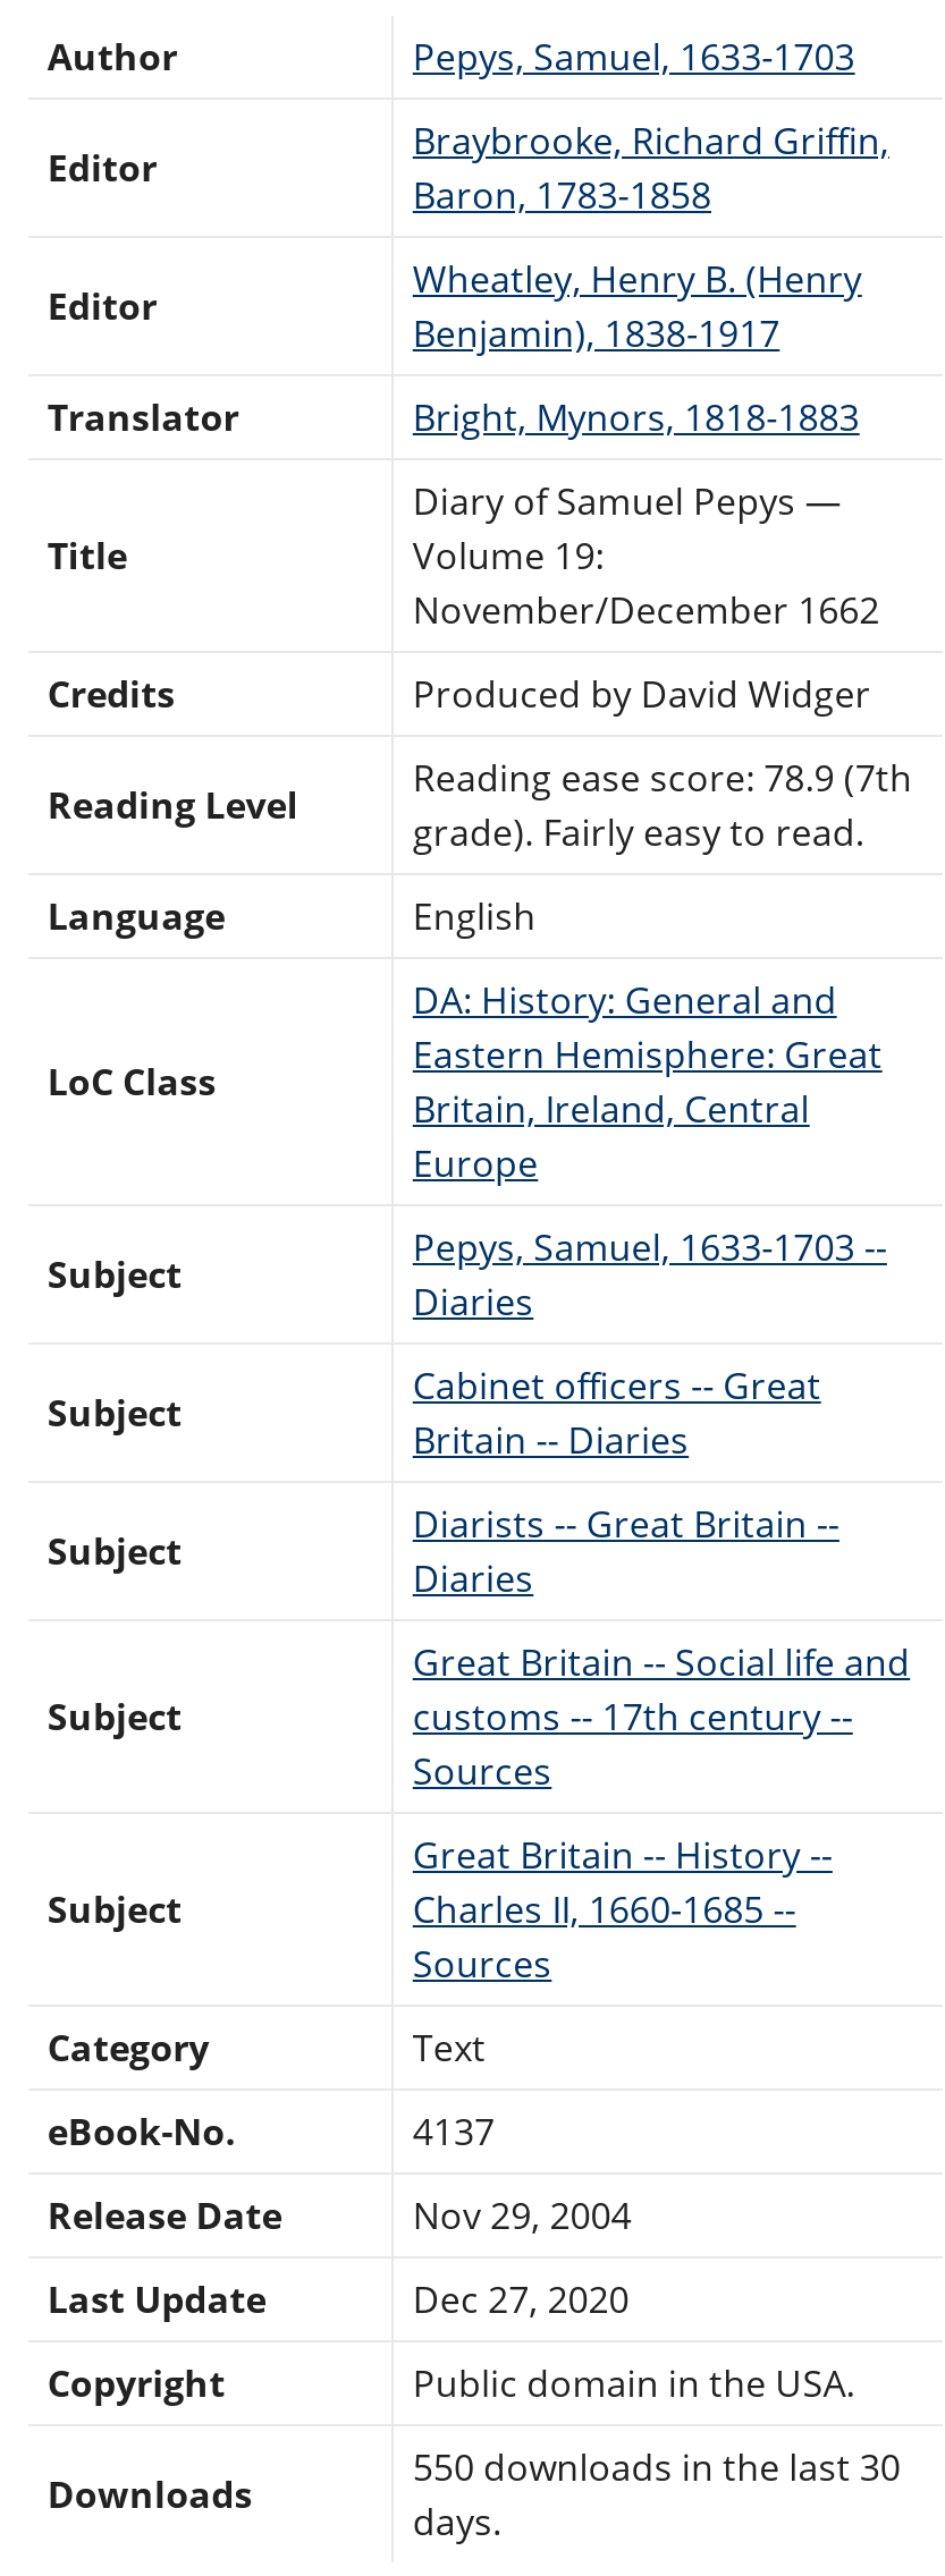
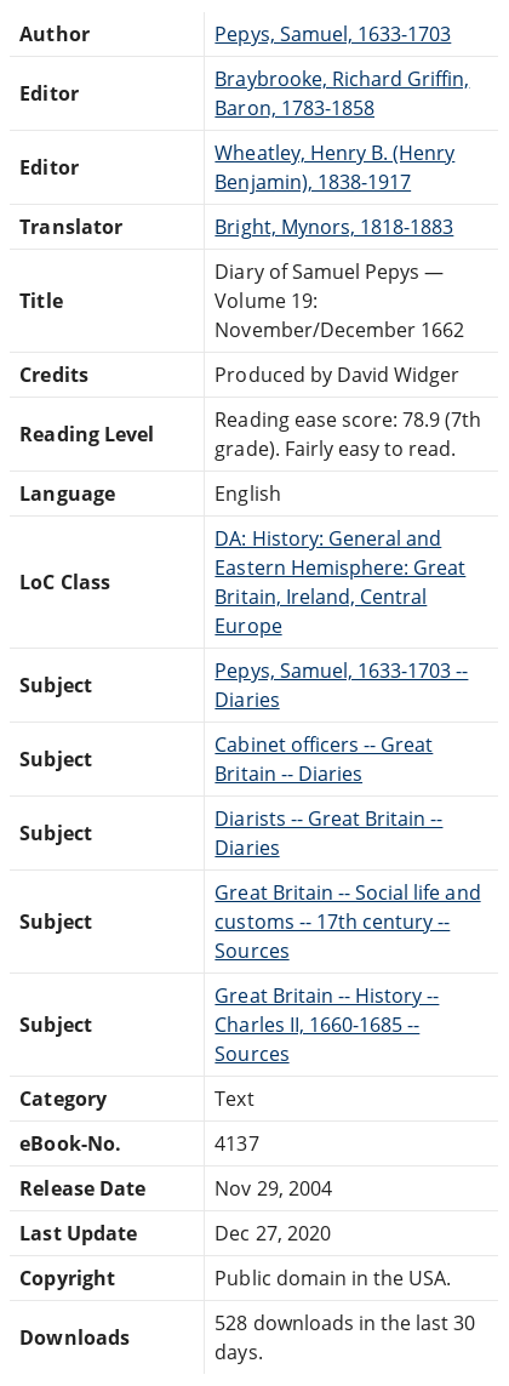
[413,2441,901,2491] 550 downloads in the last 30 -> [215,1309,476,1336] 528 downloads in the last 30

